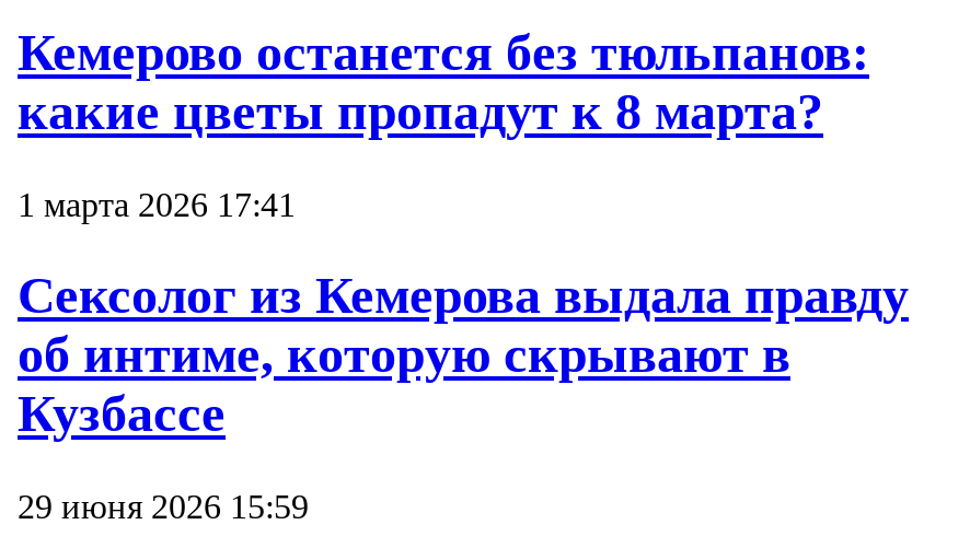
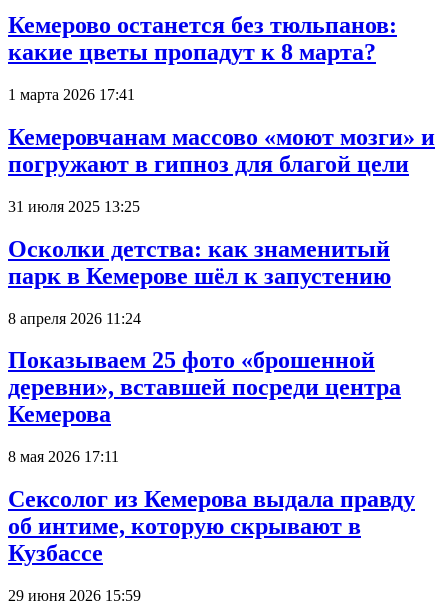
none -> [8,124,435,465] Кемеровчанам массово «моют мозги» и | погружают в гипноз для благой цели | 31 июля 2025 13:25 | Осколки детства: как знаменитый | парк в Кемерове шёл к запустению | 8 апреля 2026 11:24 | Показываем 25 фото «брошенной | деревни», вставшей посреди центра | Кемерова | 8 мая 2026 17:11

